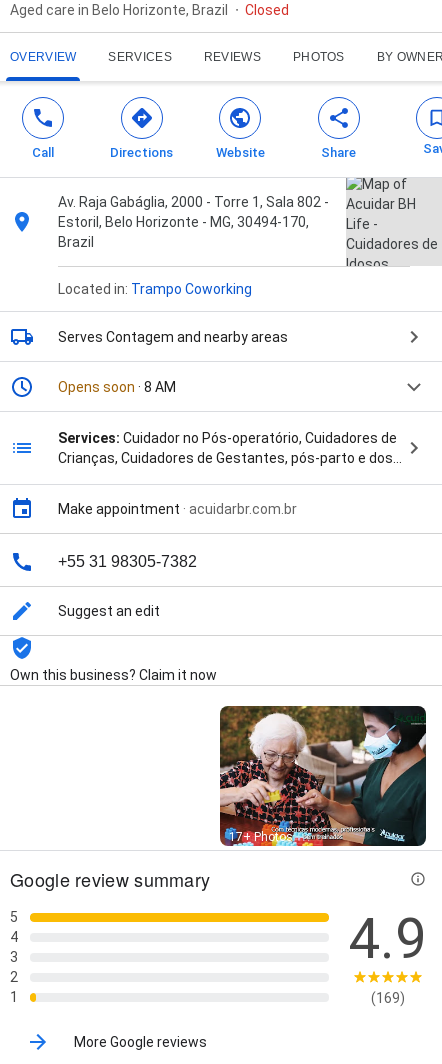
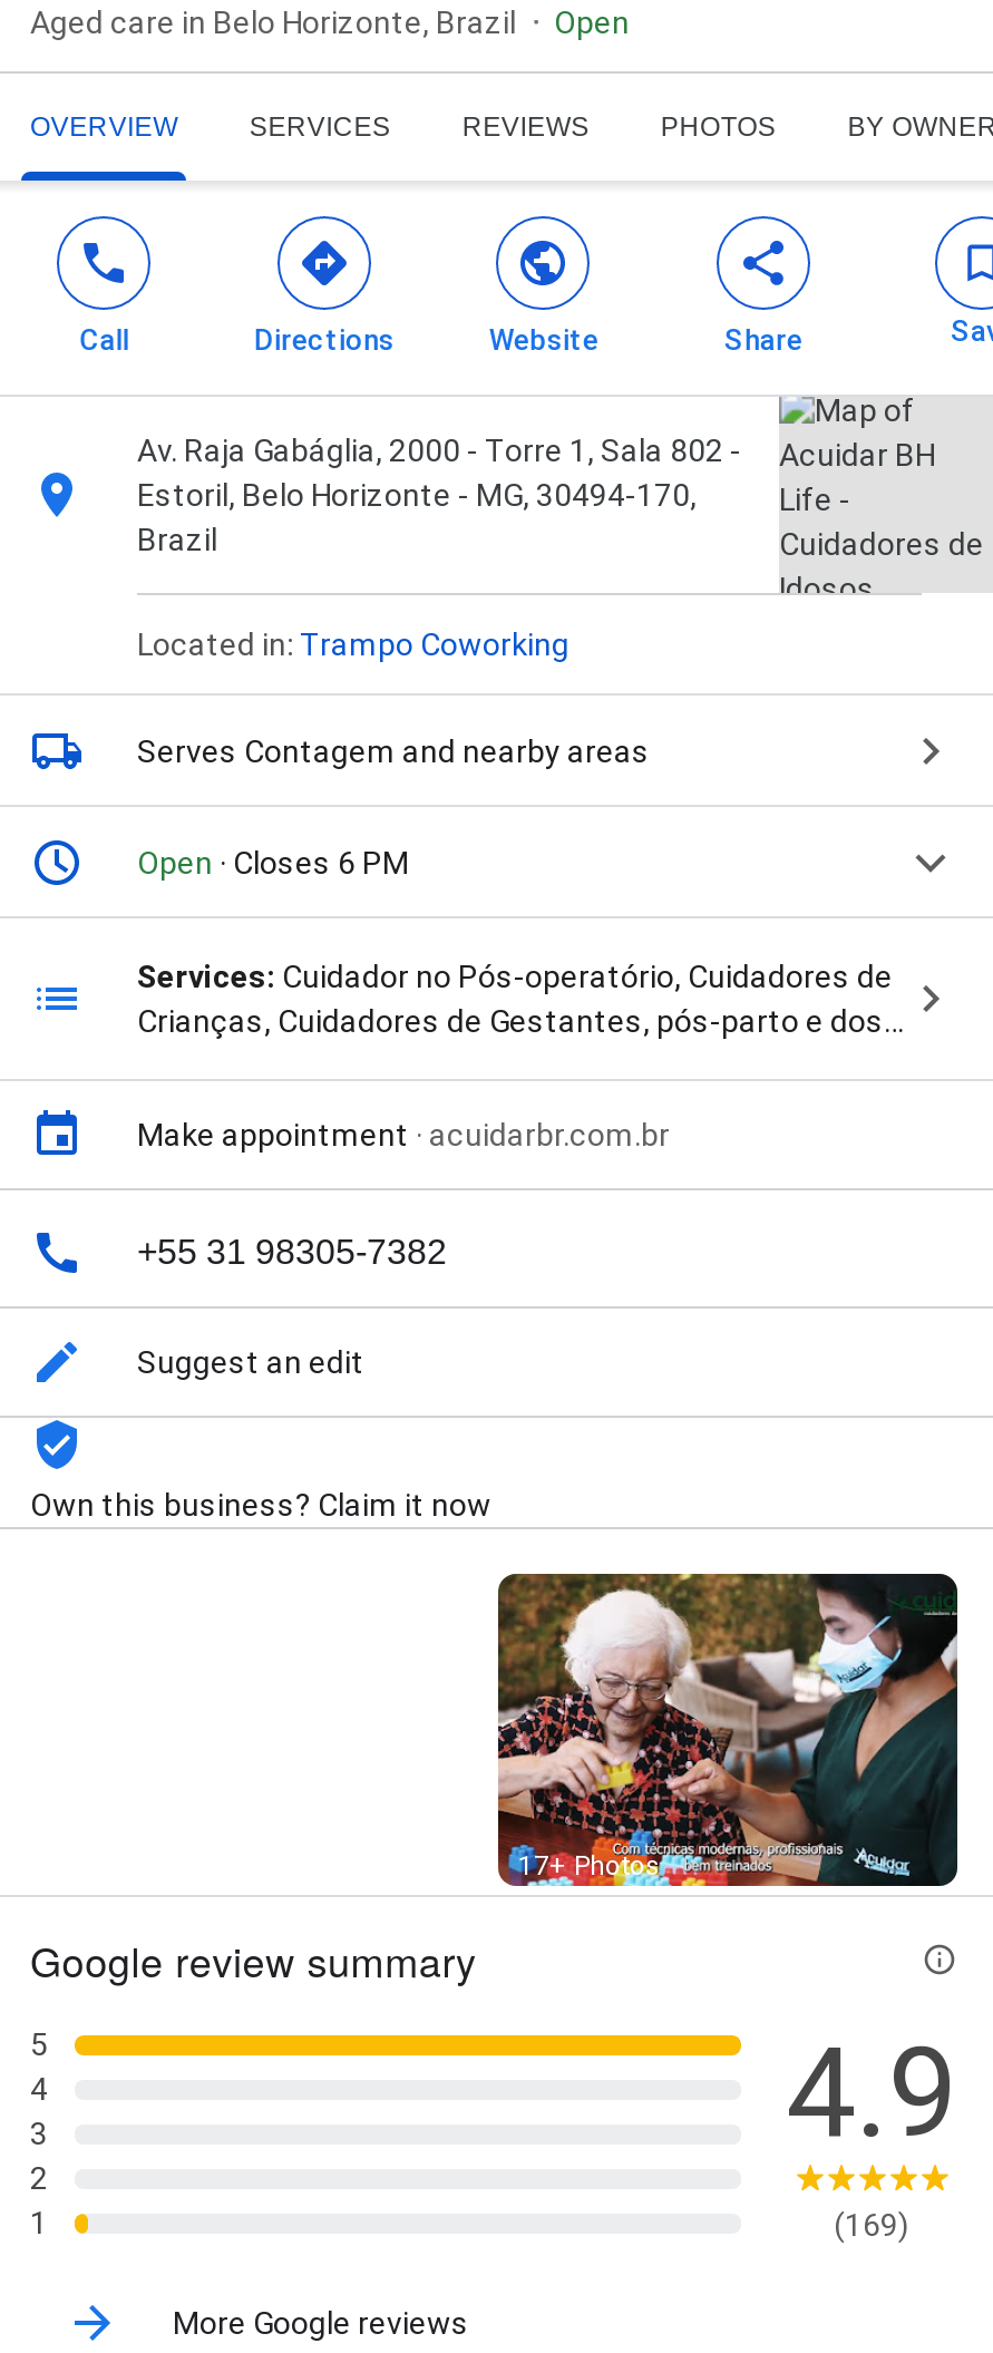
[245,2,289,18] Closed -> [554,5,630,41] Open
[58,379,176,395] Opens soon · 8 AM -> [137,845,409,881] Open · Closes 6 PM

